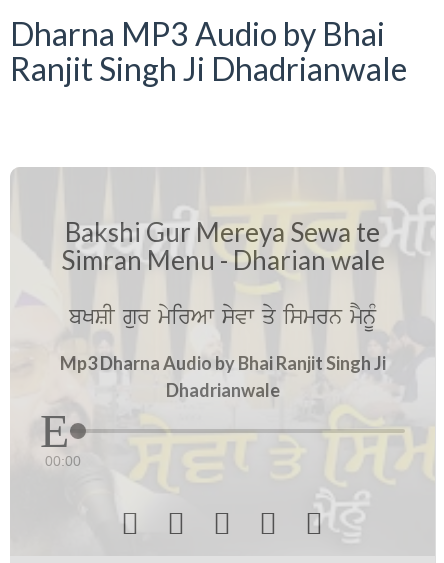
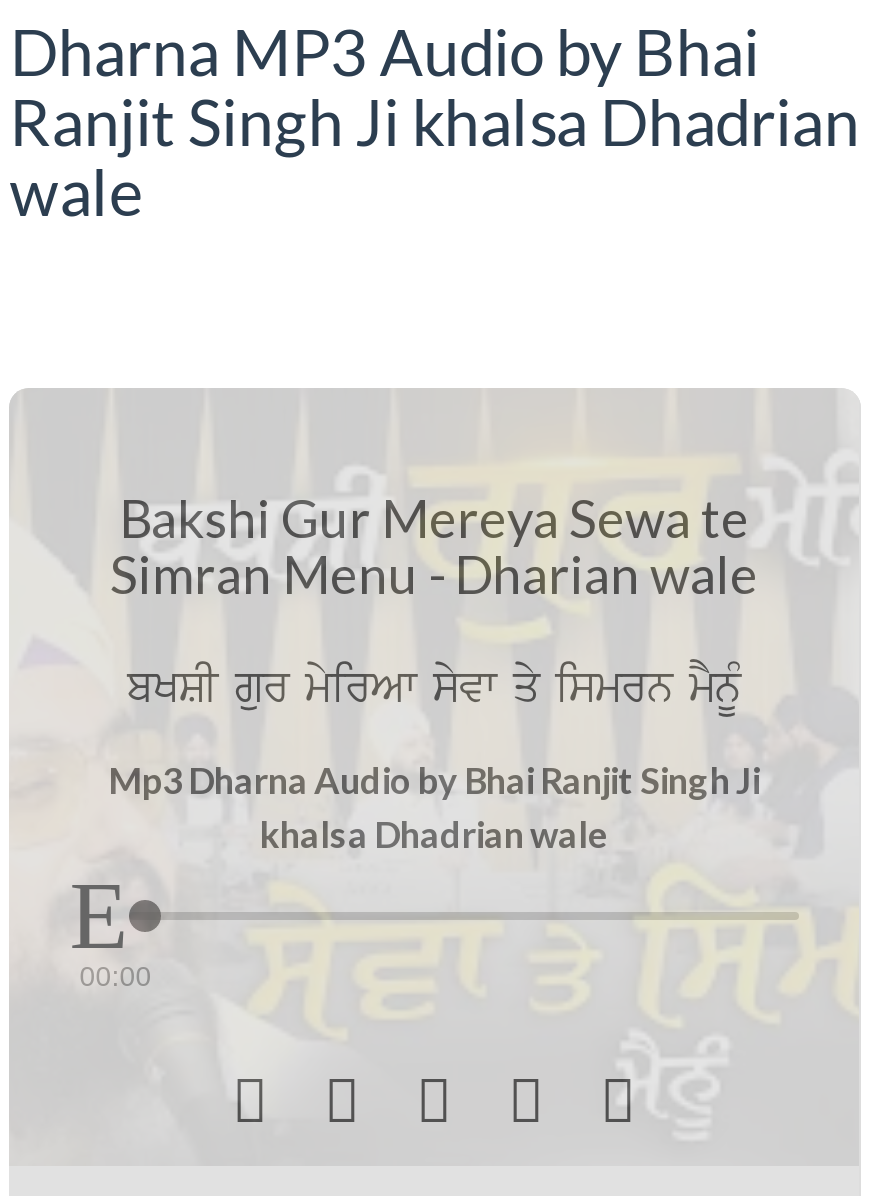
[10,49,407,88] Ranjit Singh Ji Dhadrianwale -> [9,82,859,230] Ranjit Singh Ji khalsa Dhadrian | wale
[165,379,279,401] Dhadrianwale -> [260,812,608,856] khalsa Dhadrian wale

